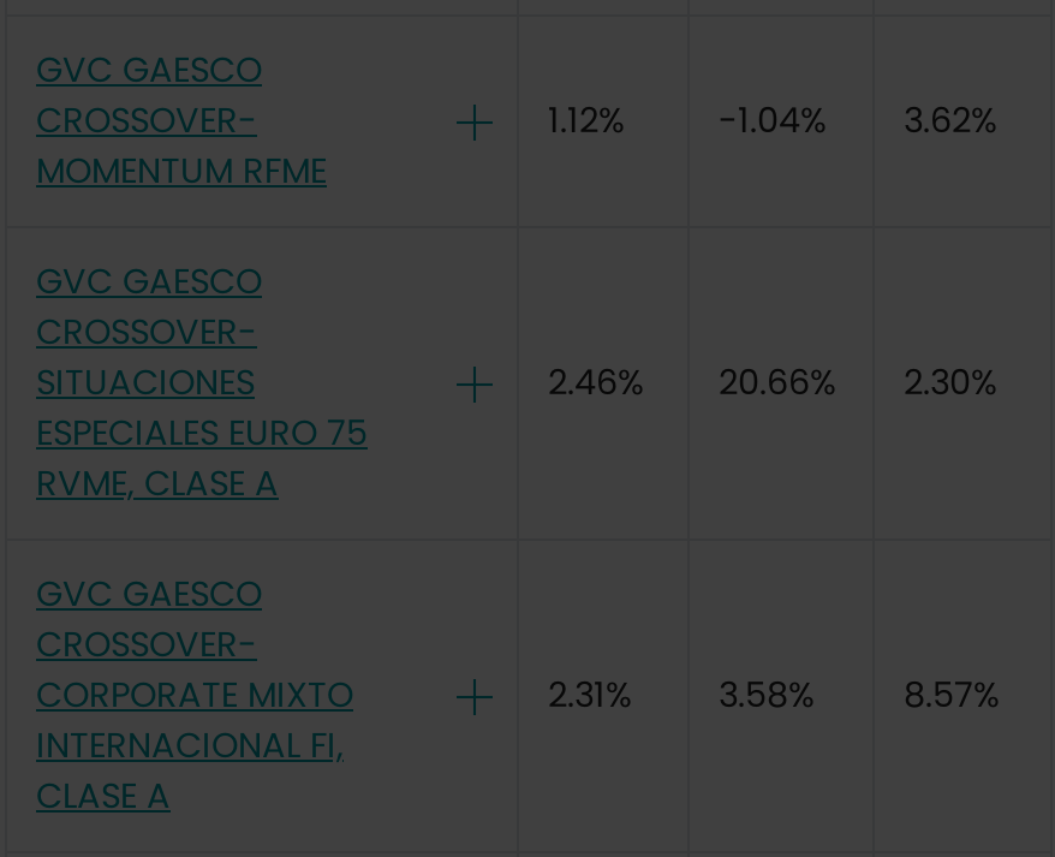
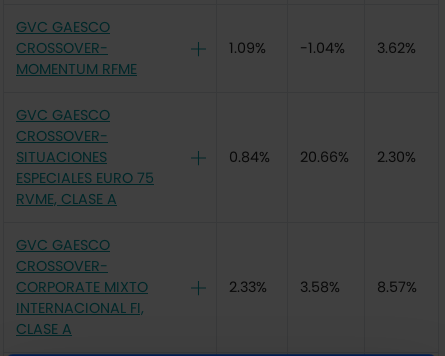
[548,97,997,145] 1.12% -1.04% 3.62% -> [229,38,416,58] 1.09% -1.04% 3.62%
[548,359,997,407] 2.46% 20.66% 2.30% -> [229,147,416,167] 0.84% 20.66% 2.30%
[548,671,1000,719] 2.31% 3.58% 8.57% -> [229,277,417,297] 2.33% 3.58% 8.57%

